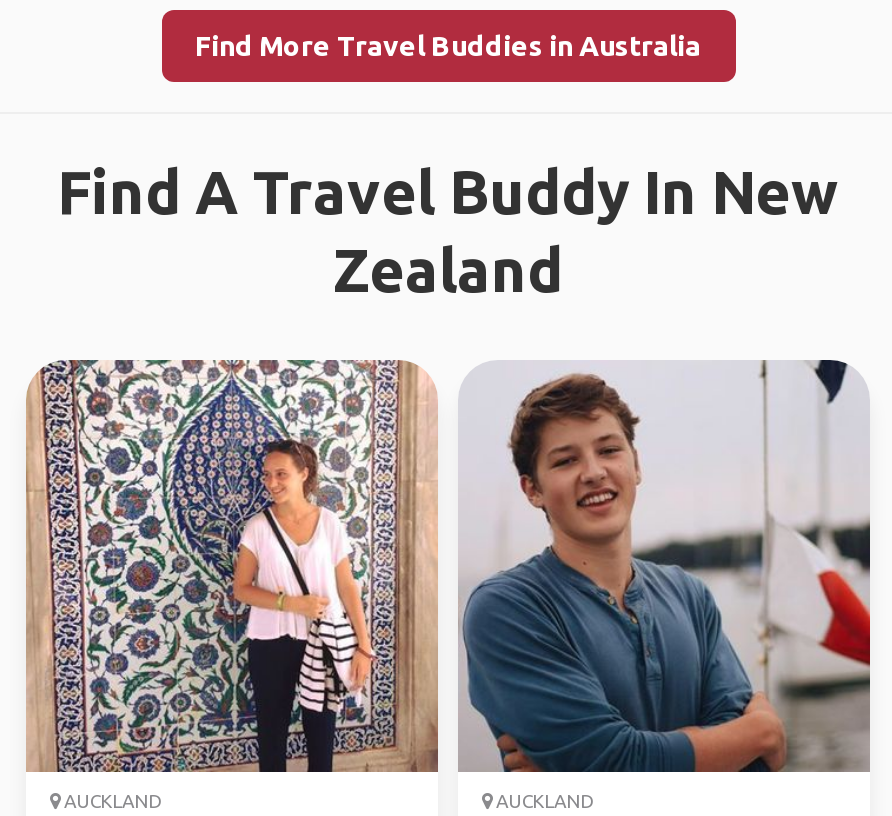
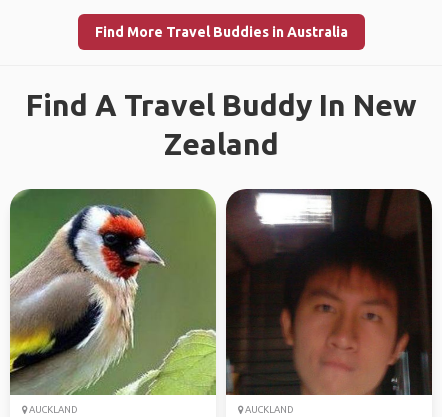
[24,360,438,774] [image] -> [9,188,217,396] [image]
[458,360,872,774] [image] -> [225,188,433,396] [image]

